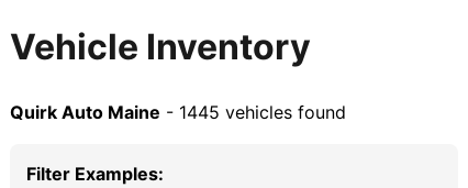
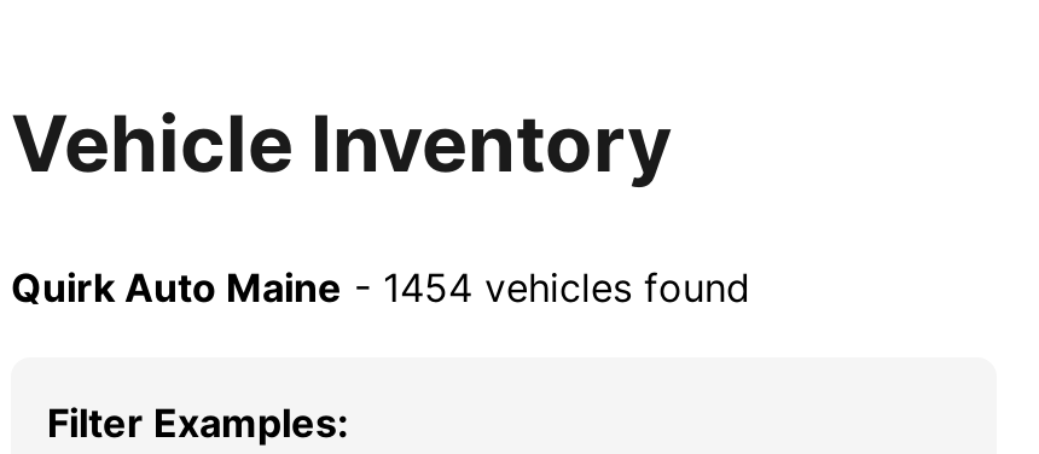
[10,101,346,123] Quirk Auto Maine - 1445 vehicles found -> [11,263,750,311] Quirk Auto Maine - 1454 vehicles found

